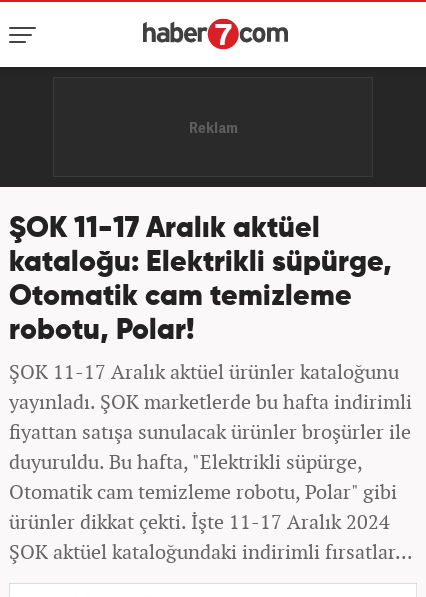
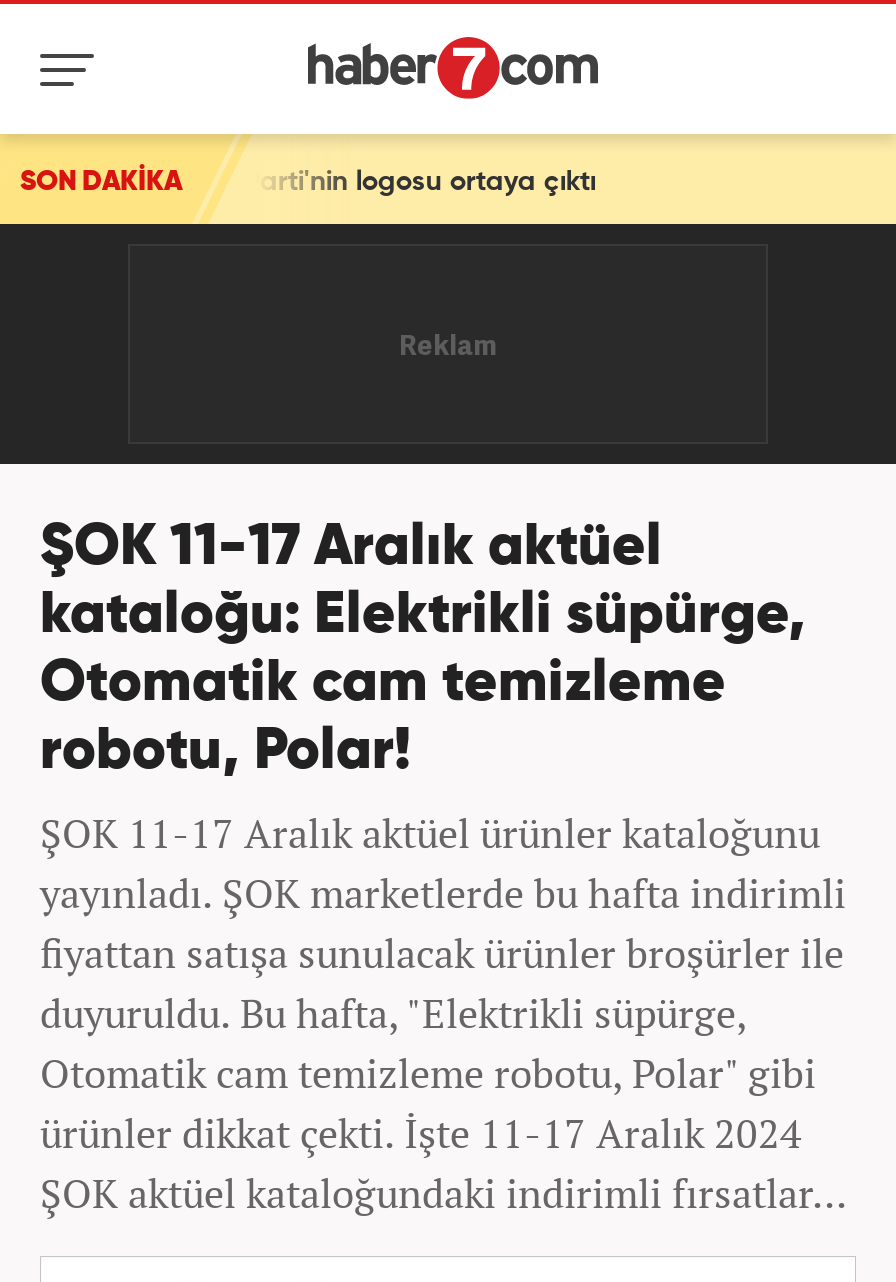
none -> [20,168,182,196] SON DAKİKA

